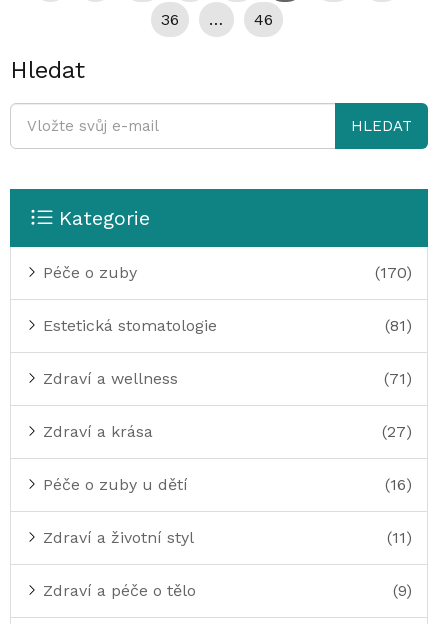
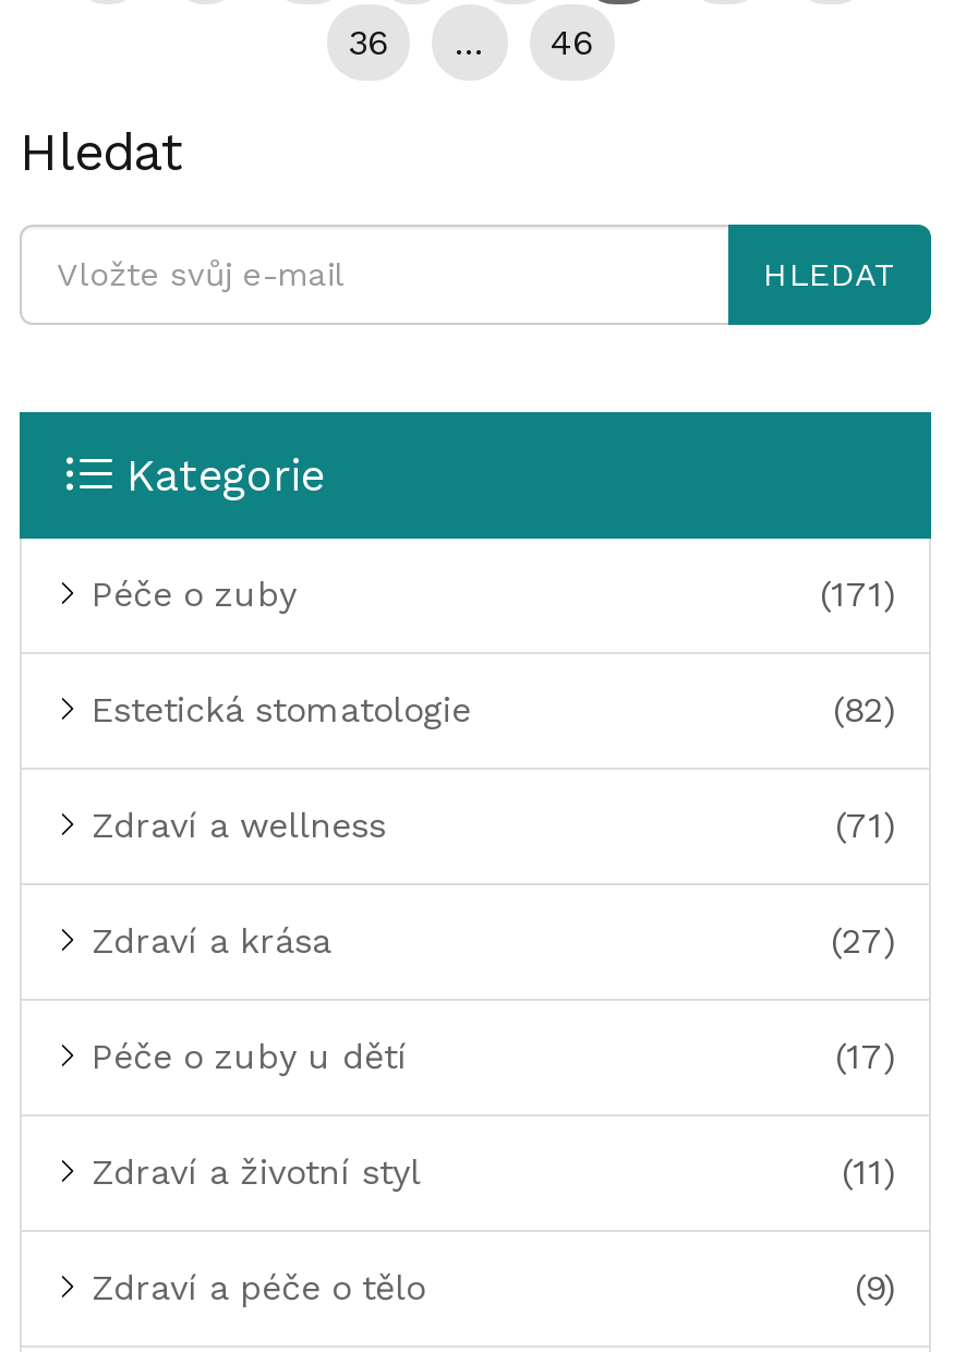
[375,263,412,282] (170) -> [820,574,896,615] (171)
[385,316,412,335] (81) -> [833,690,896,731] (82)
[385,475,412,494] (16) -> [835,1036,896,1078] (17)

